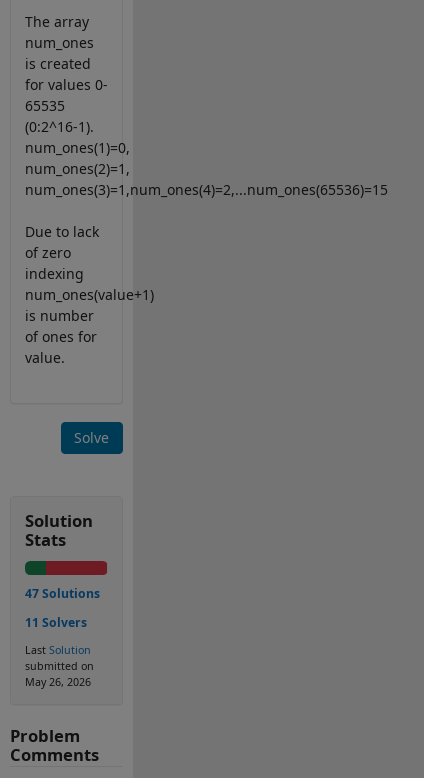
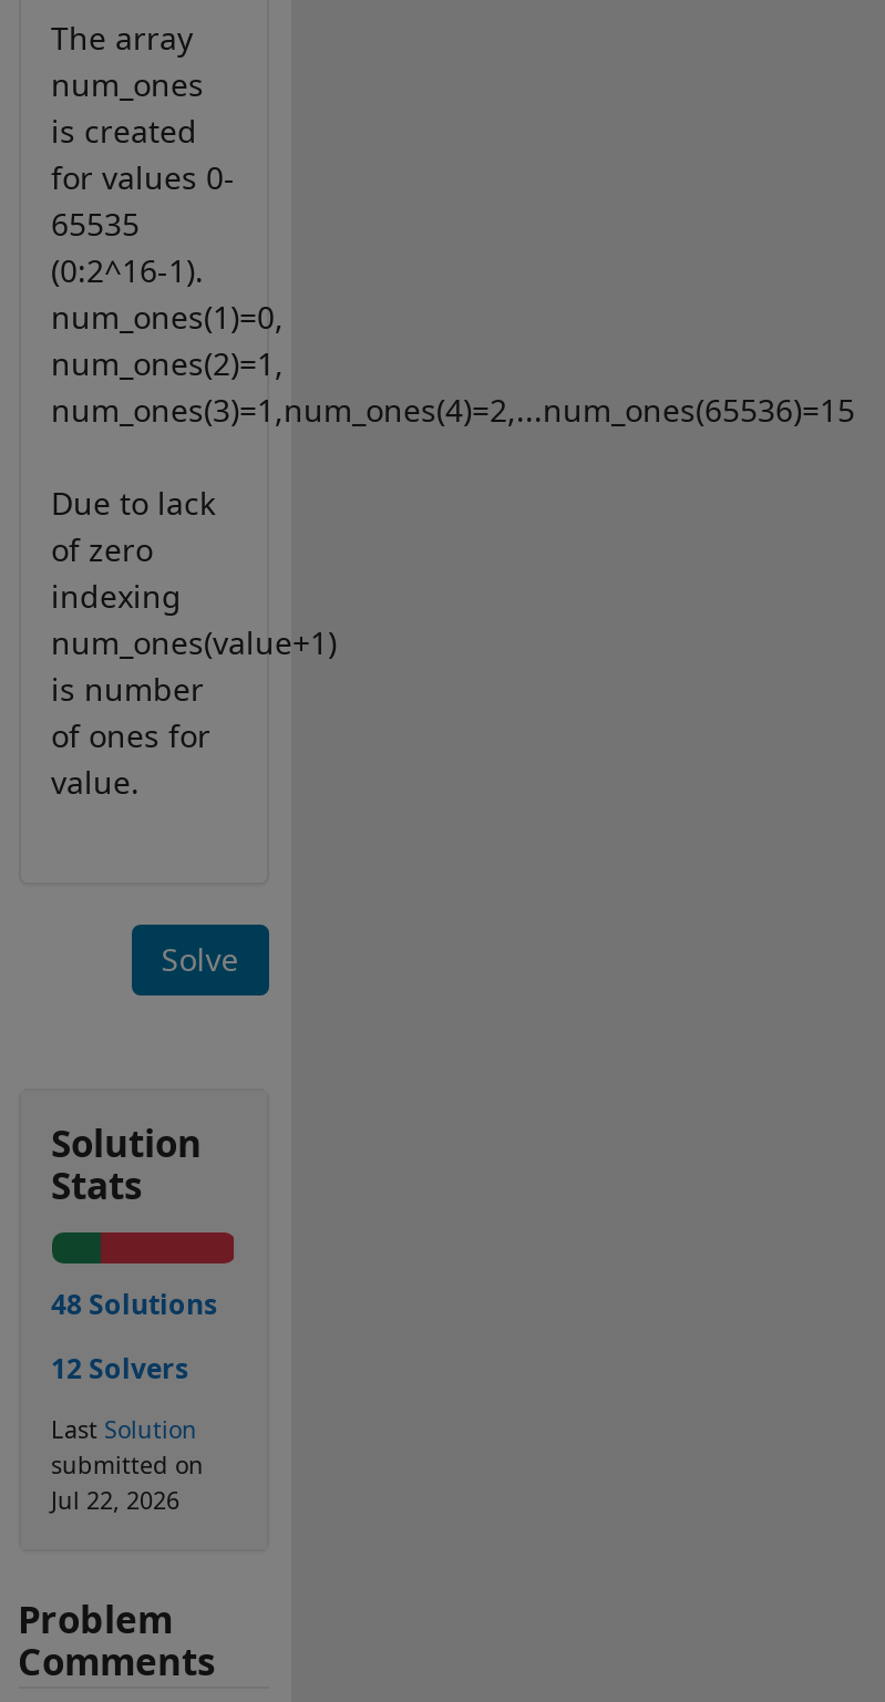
[24,585,99,602] 47 Solutions -> [51,1286,217,1323] 48 Solutions
[24,613,86,630] 11 Solvers -> [51,1349,188,1386] 12 Solvers
[24,675,90,689] May 26, 2026 -> [51,1485,179,1516] Jul 22, 2026

